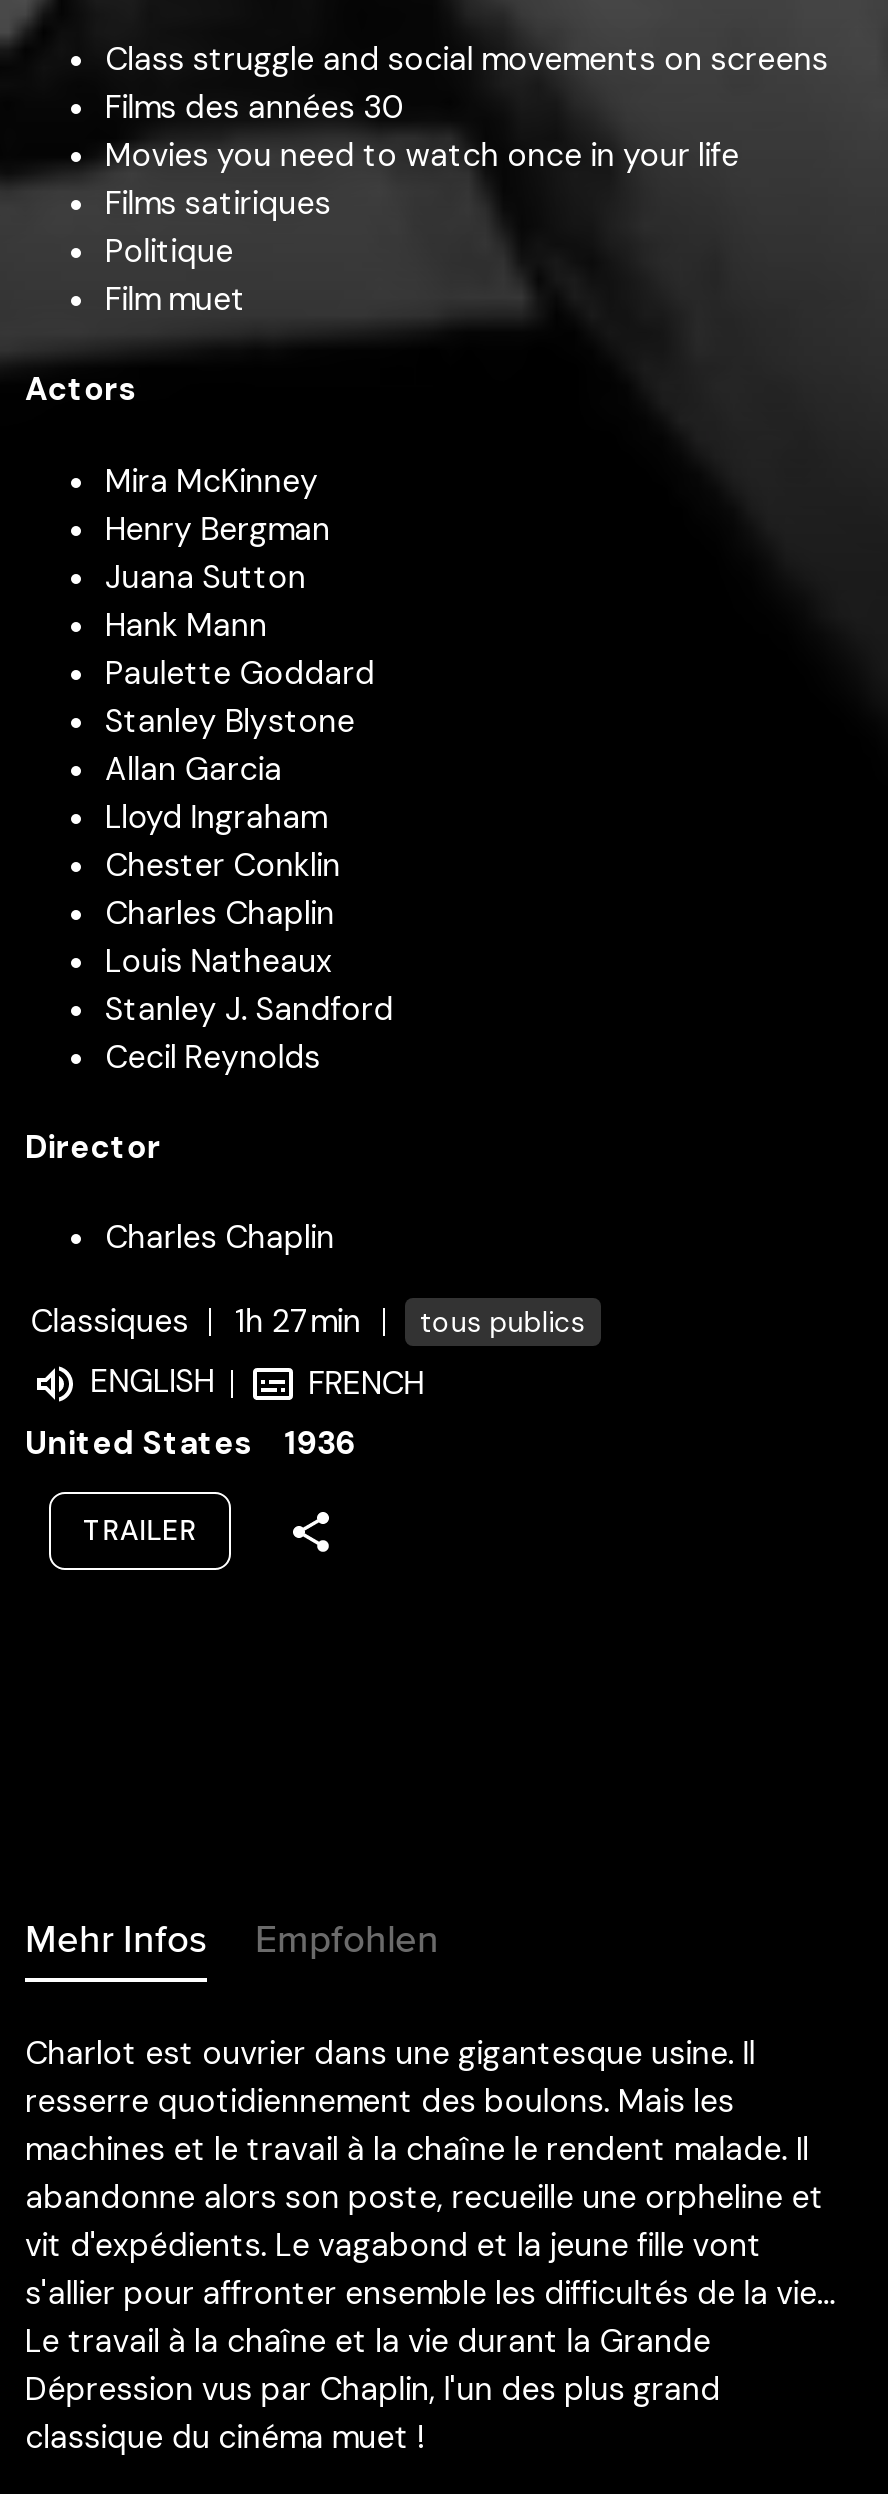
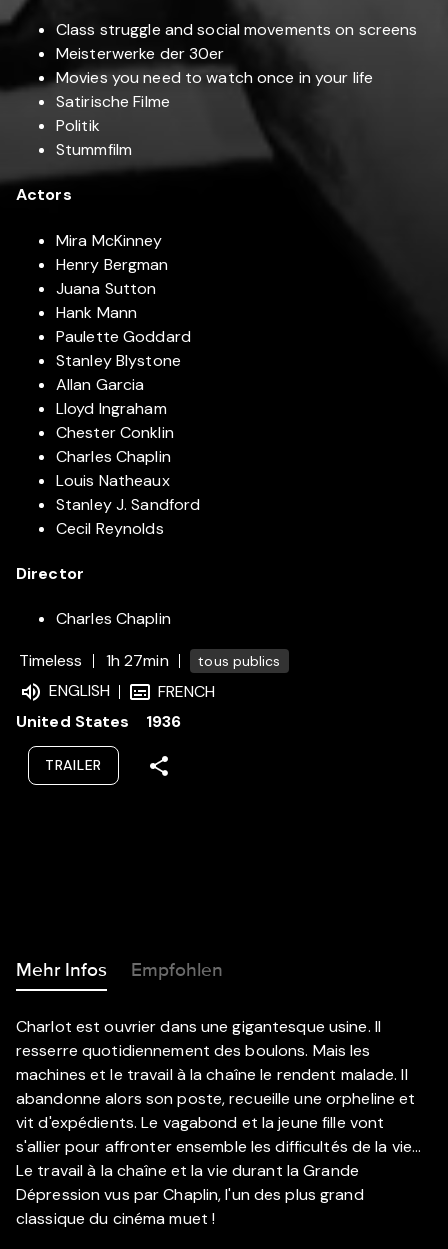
[105,86,404,128] Films des années 30 -> [56,43,224,64] Meisterwerke der 30er
[105,182,331,320] Films satiriques | Politique | Film muet -> [56,91,170,160] Satirische Filme | Politik | Stummfilm
[30,1300,189,1342] Classiques -> [19,650,83,671] Timeless

